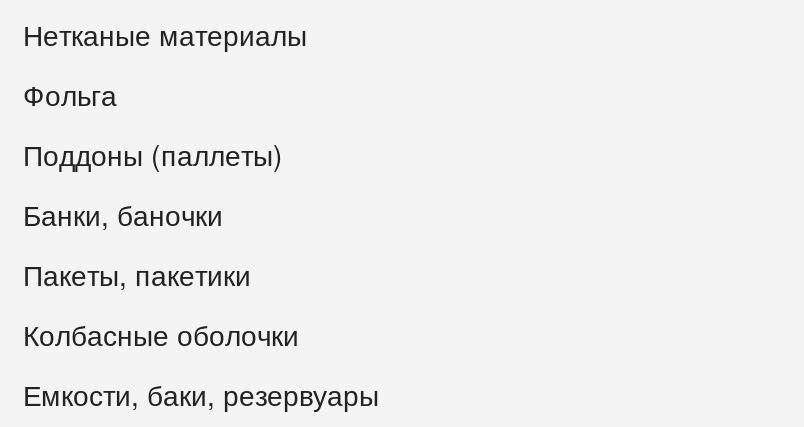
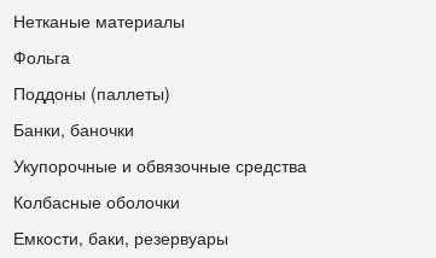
[23,254,251,294] Пакеты, пакетики -> [13,153,307,177] Укупорочные и обвязочные средства

